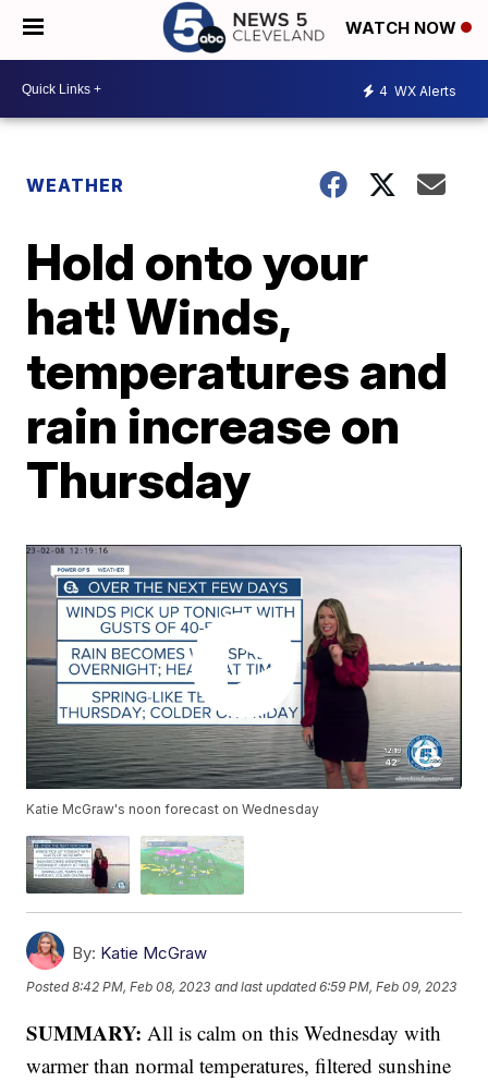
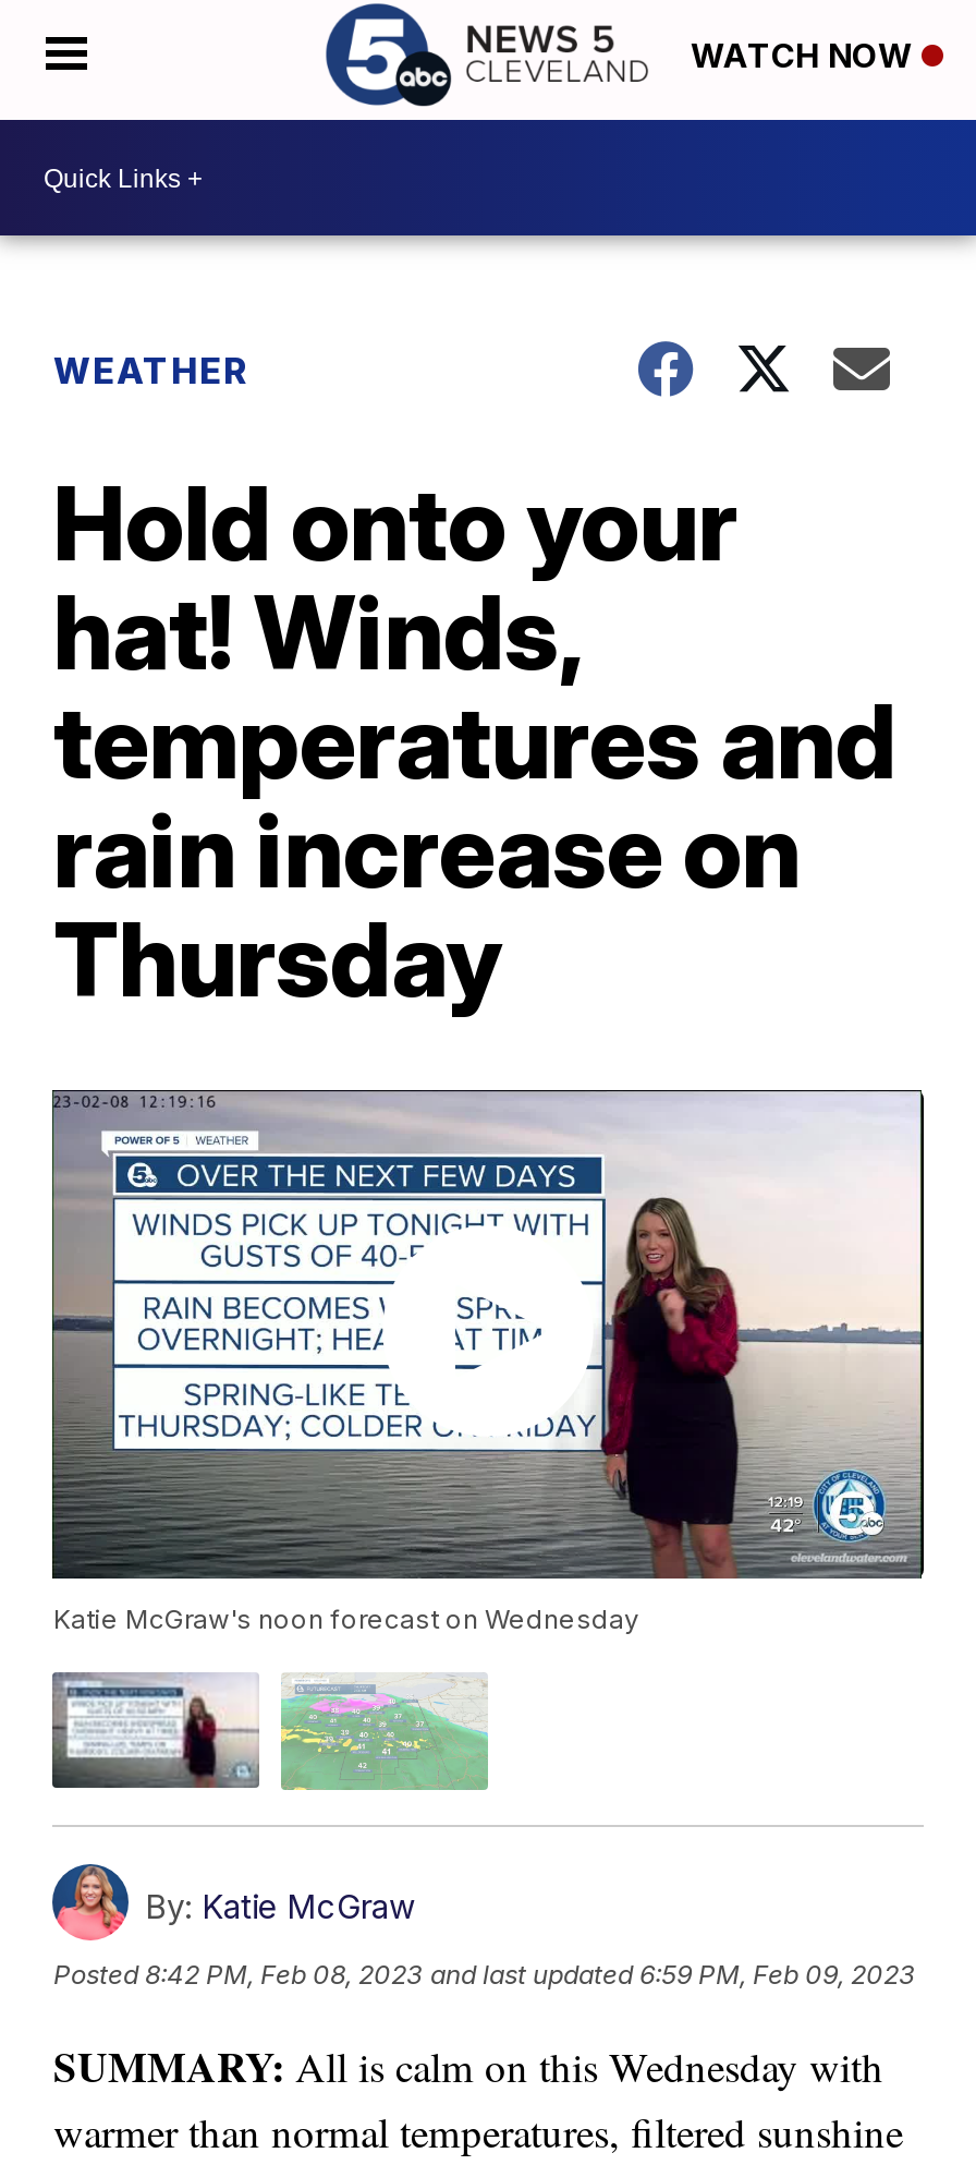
[379,82,456,99] 4 WX Alerts -> none

